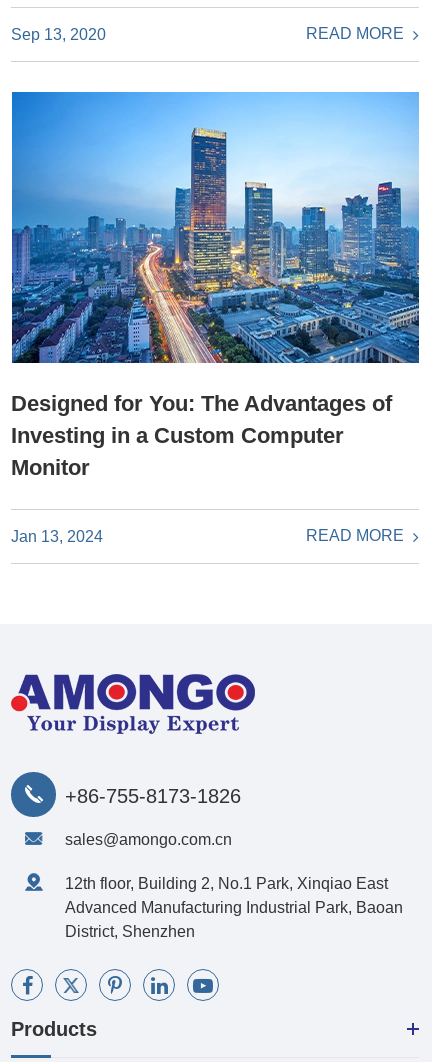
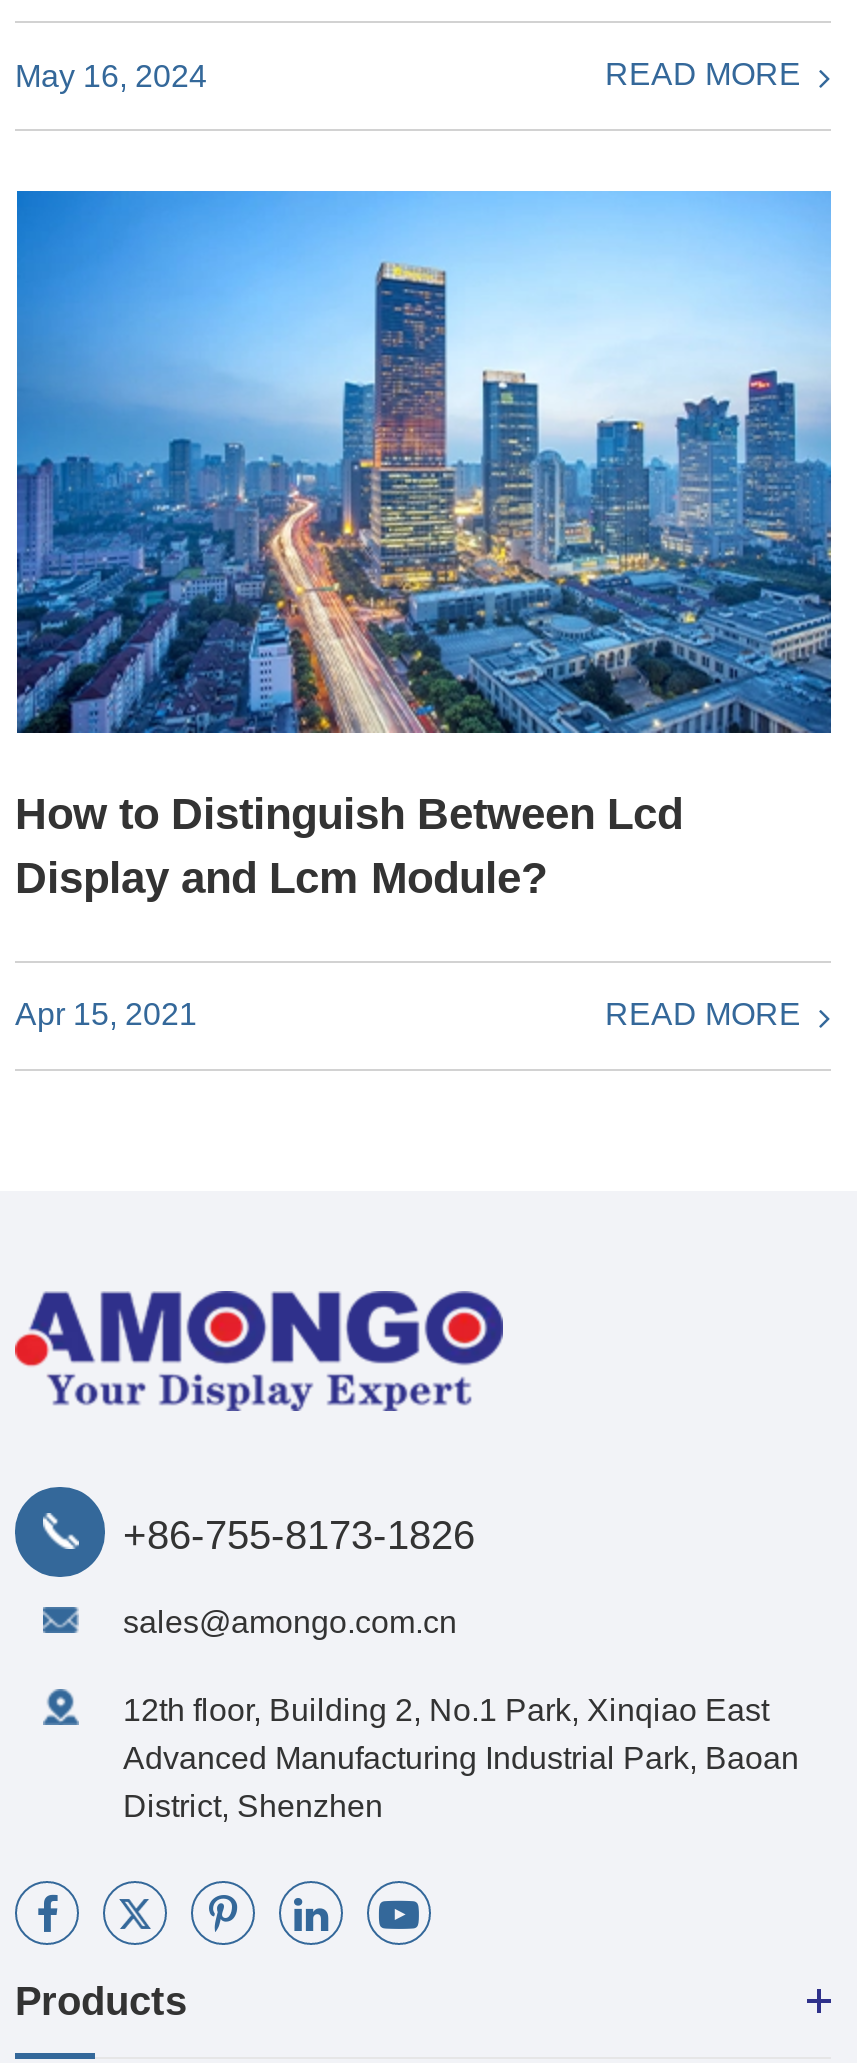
[11,26,106,43] Sep 13, 2020 -> [15,59,207,93] May 16, 2024
[11,391,392,480] Designed for You: The Advantages of | Investing in a Custom Computer | Monitor -> [15,789,683,903] How to Distinguish Between Lcd | Display and Lcm Module?
[11,527,103,544] Jan 13, 2024 -> [15,998,197,1032] Apr 15, 2021

